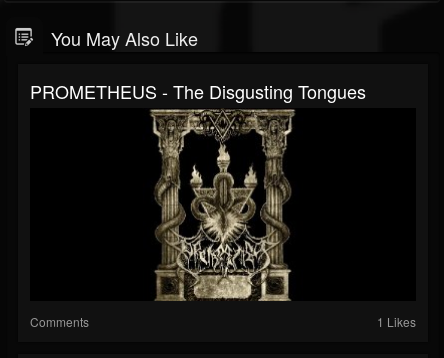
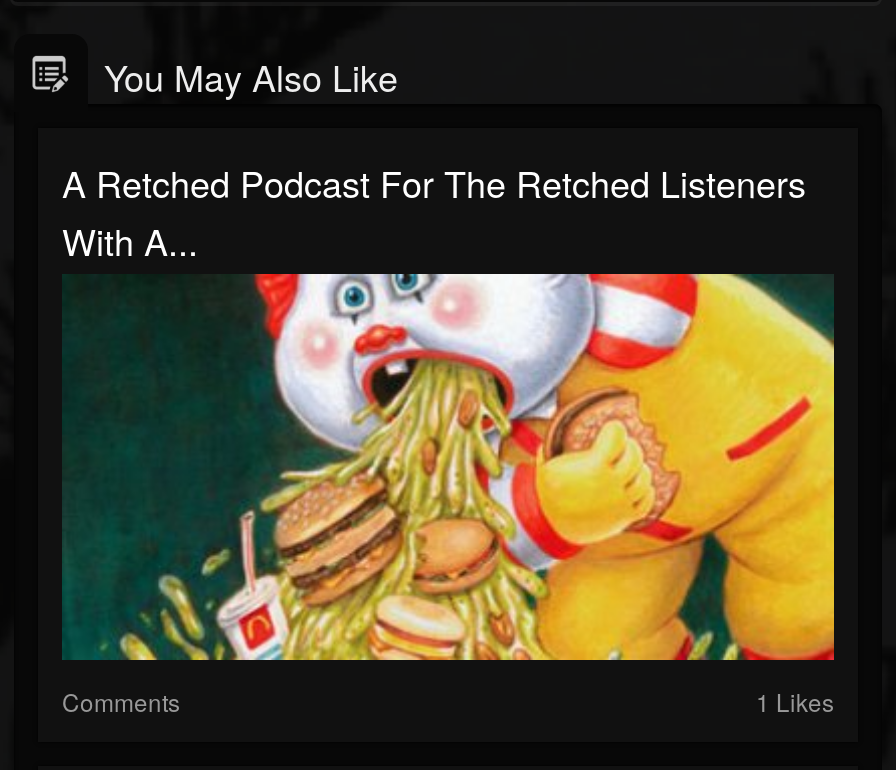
[30,78,366,104] PROMETHEUS - The Disgusting Tongues -> [62,157,806,267] A Retched Podcast For The Retched Listeners | With A...
[30,112,416,302] [image] -> [62,274,836,662] [image]

